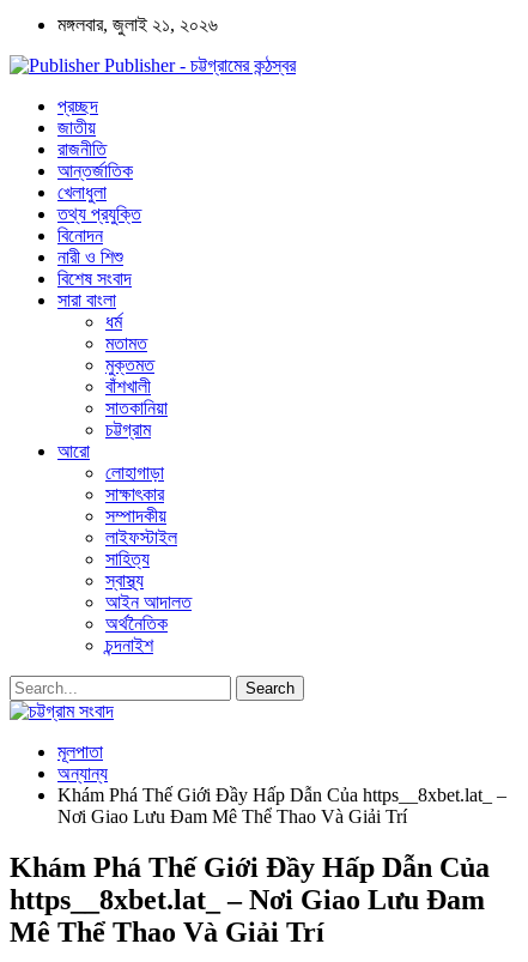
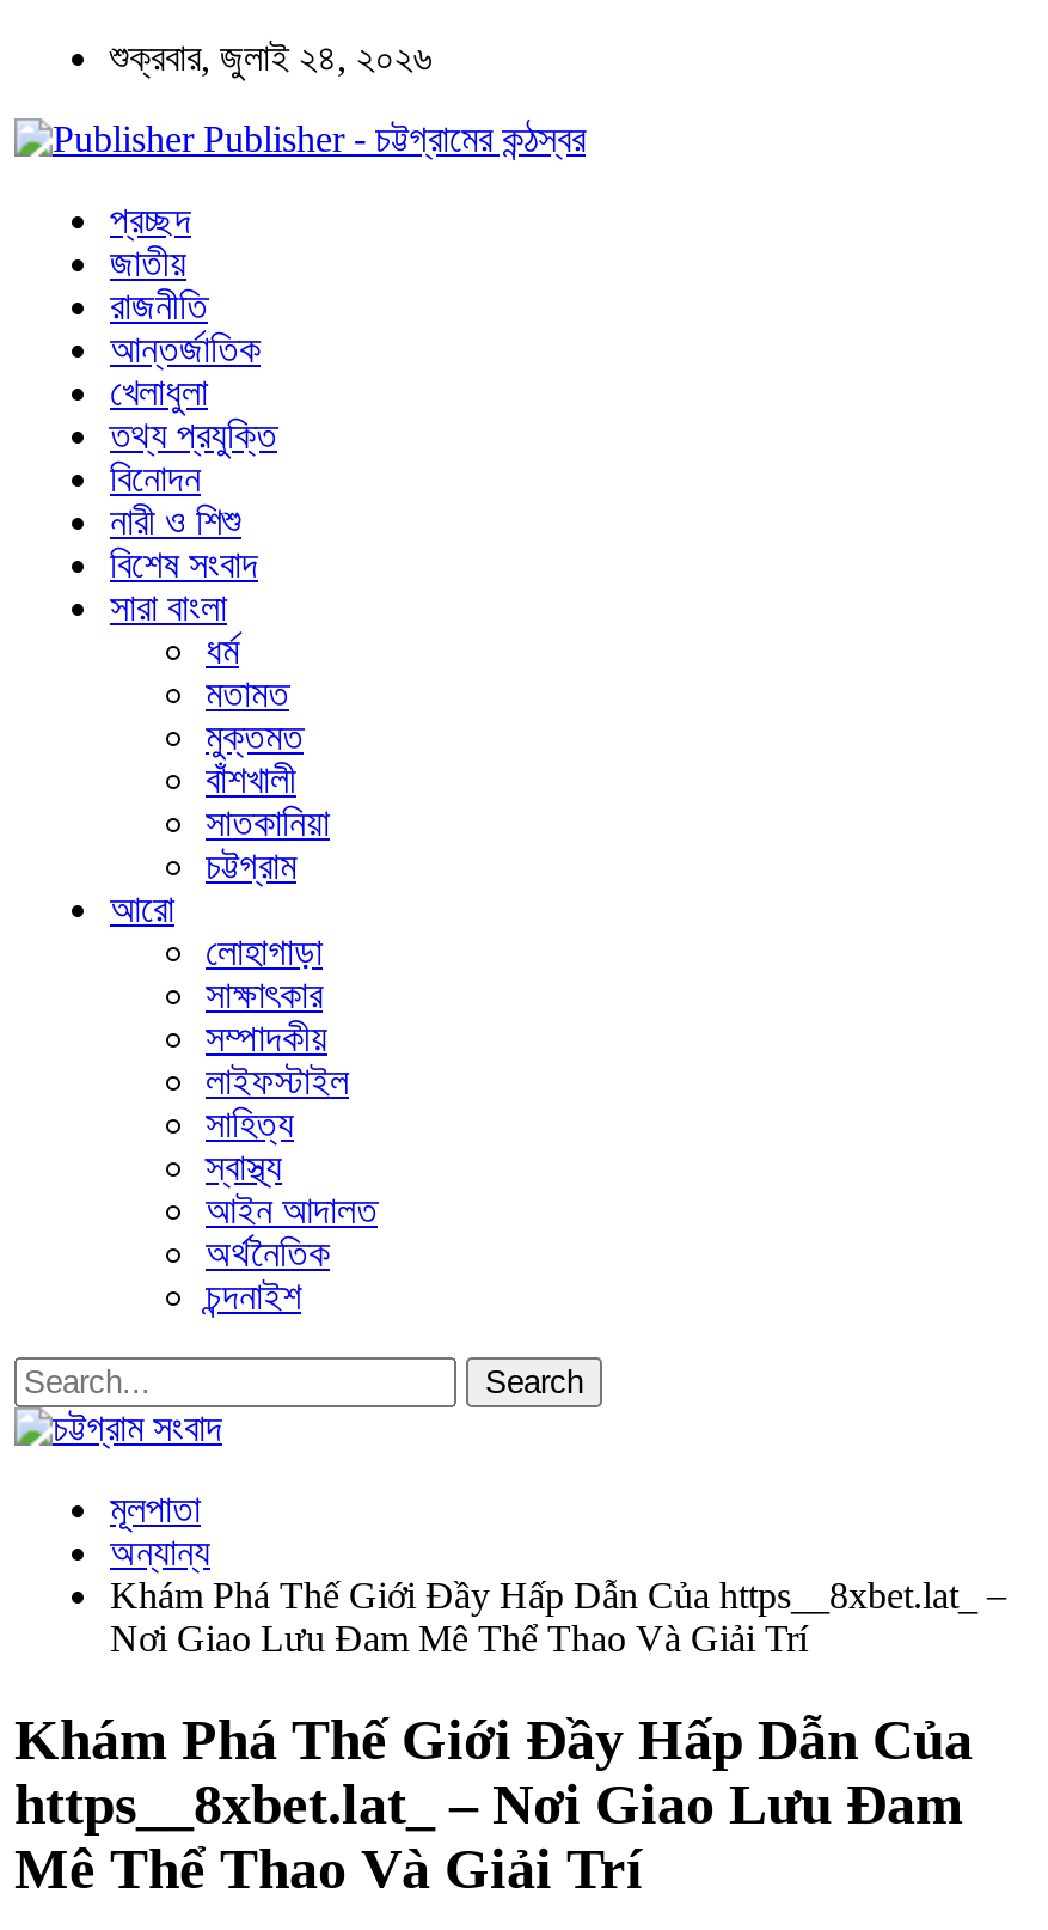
[57,14,218,35] মঙ্গলবার, জুলাই ২১, ২০২৬ -> [110,37,433,78] শুক্রবার, জুলাই ২৪, ২০২৬

